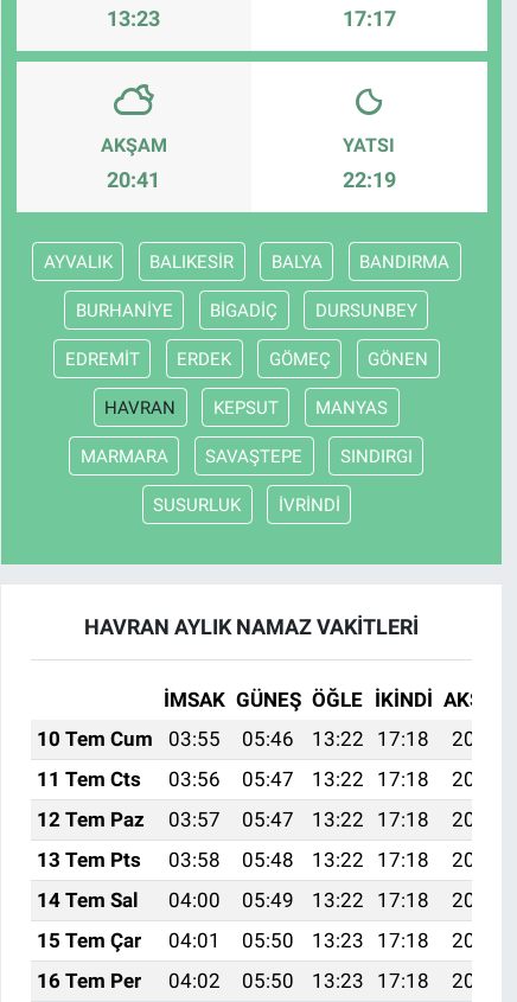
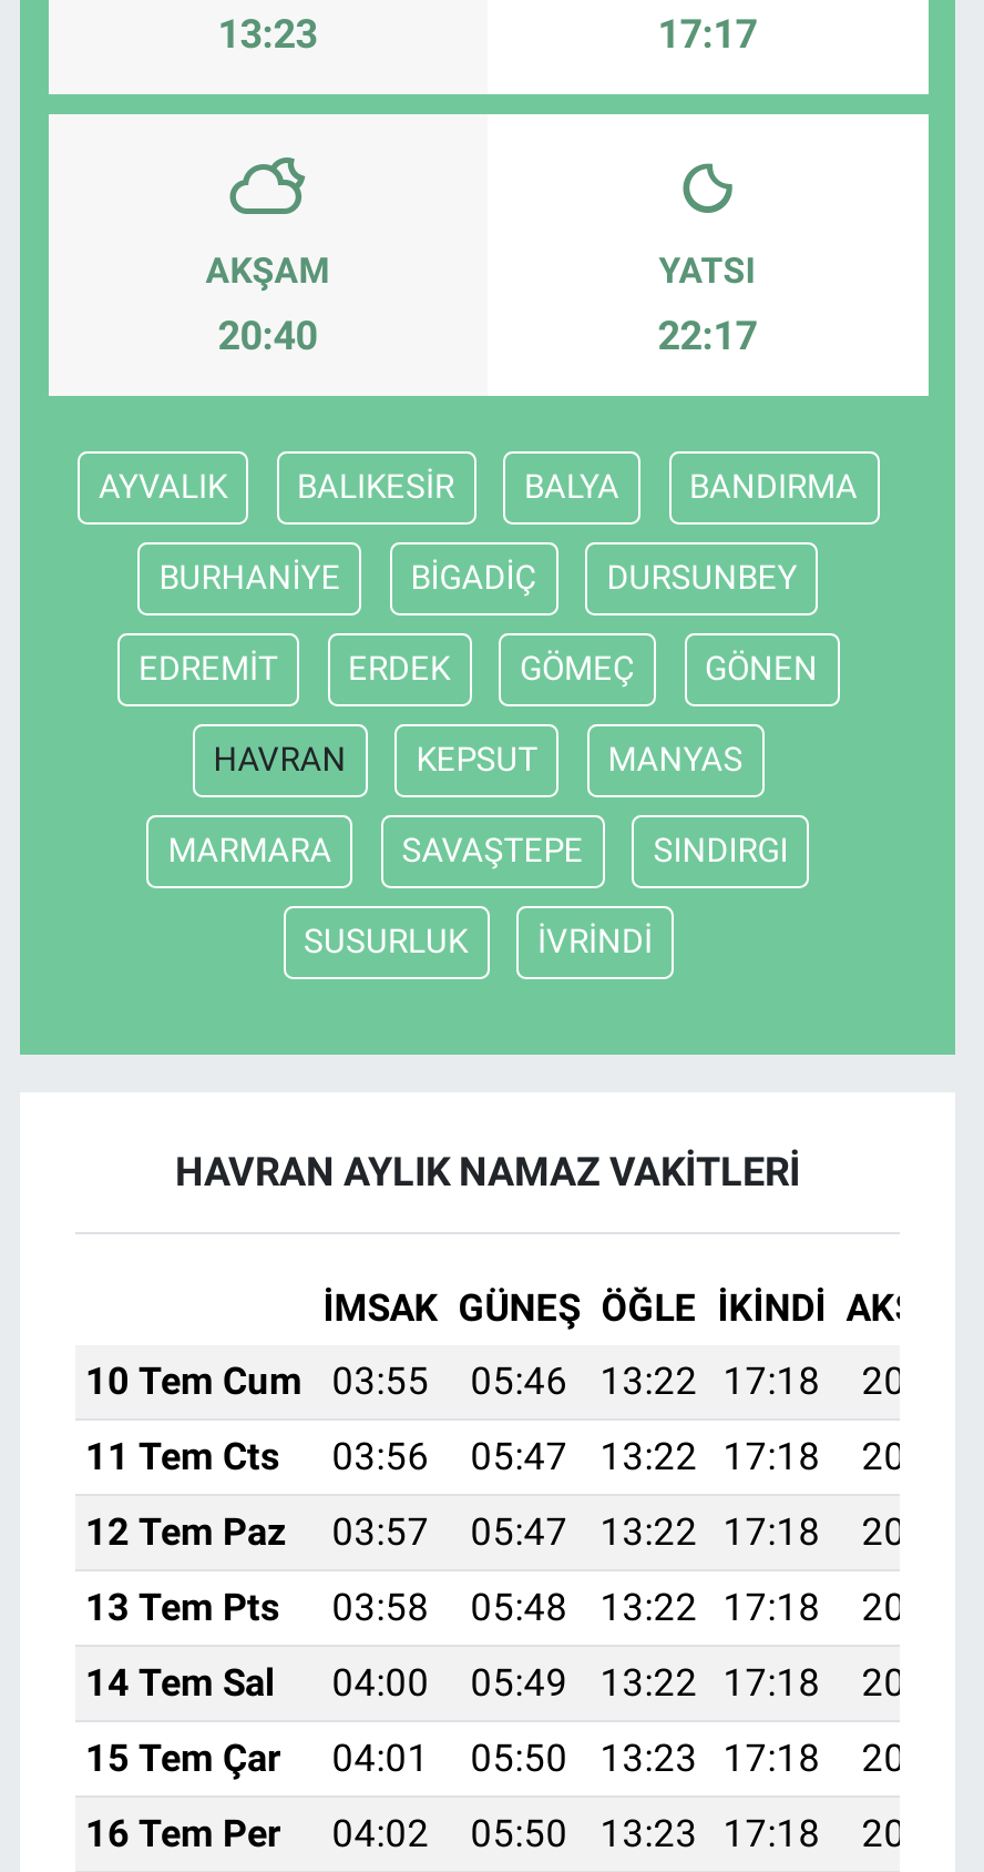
[107,167,160,192] 20:41 -> [218,310,317,357] 20:40
[342,167,396,192] 22:19 -> [658,310,758,357] 22:17

